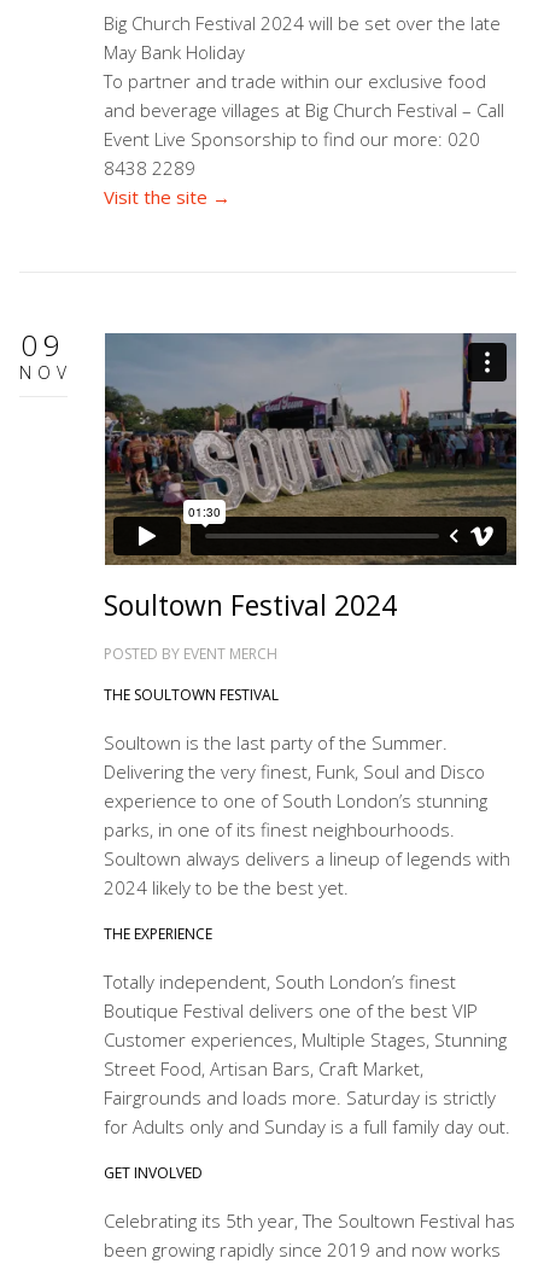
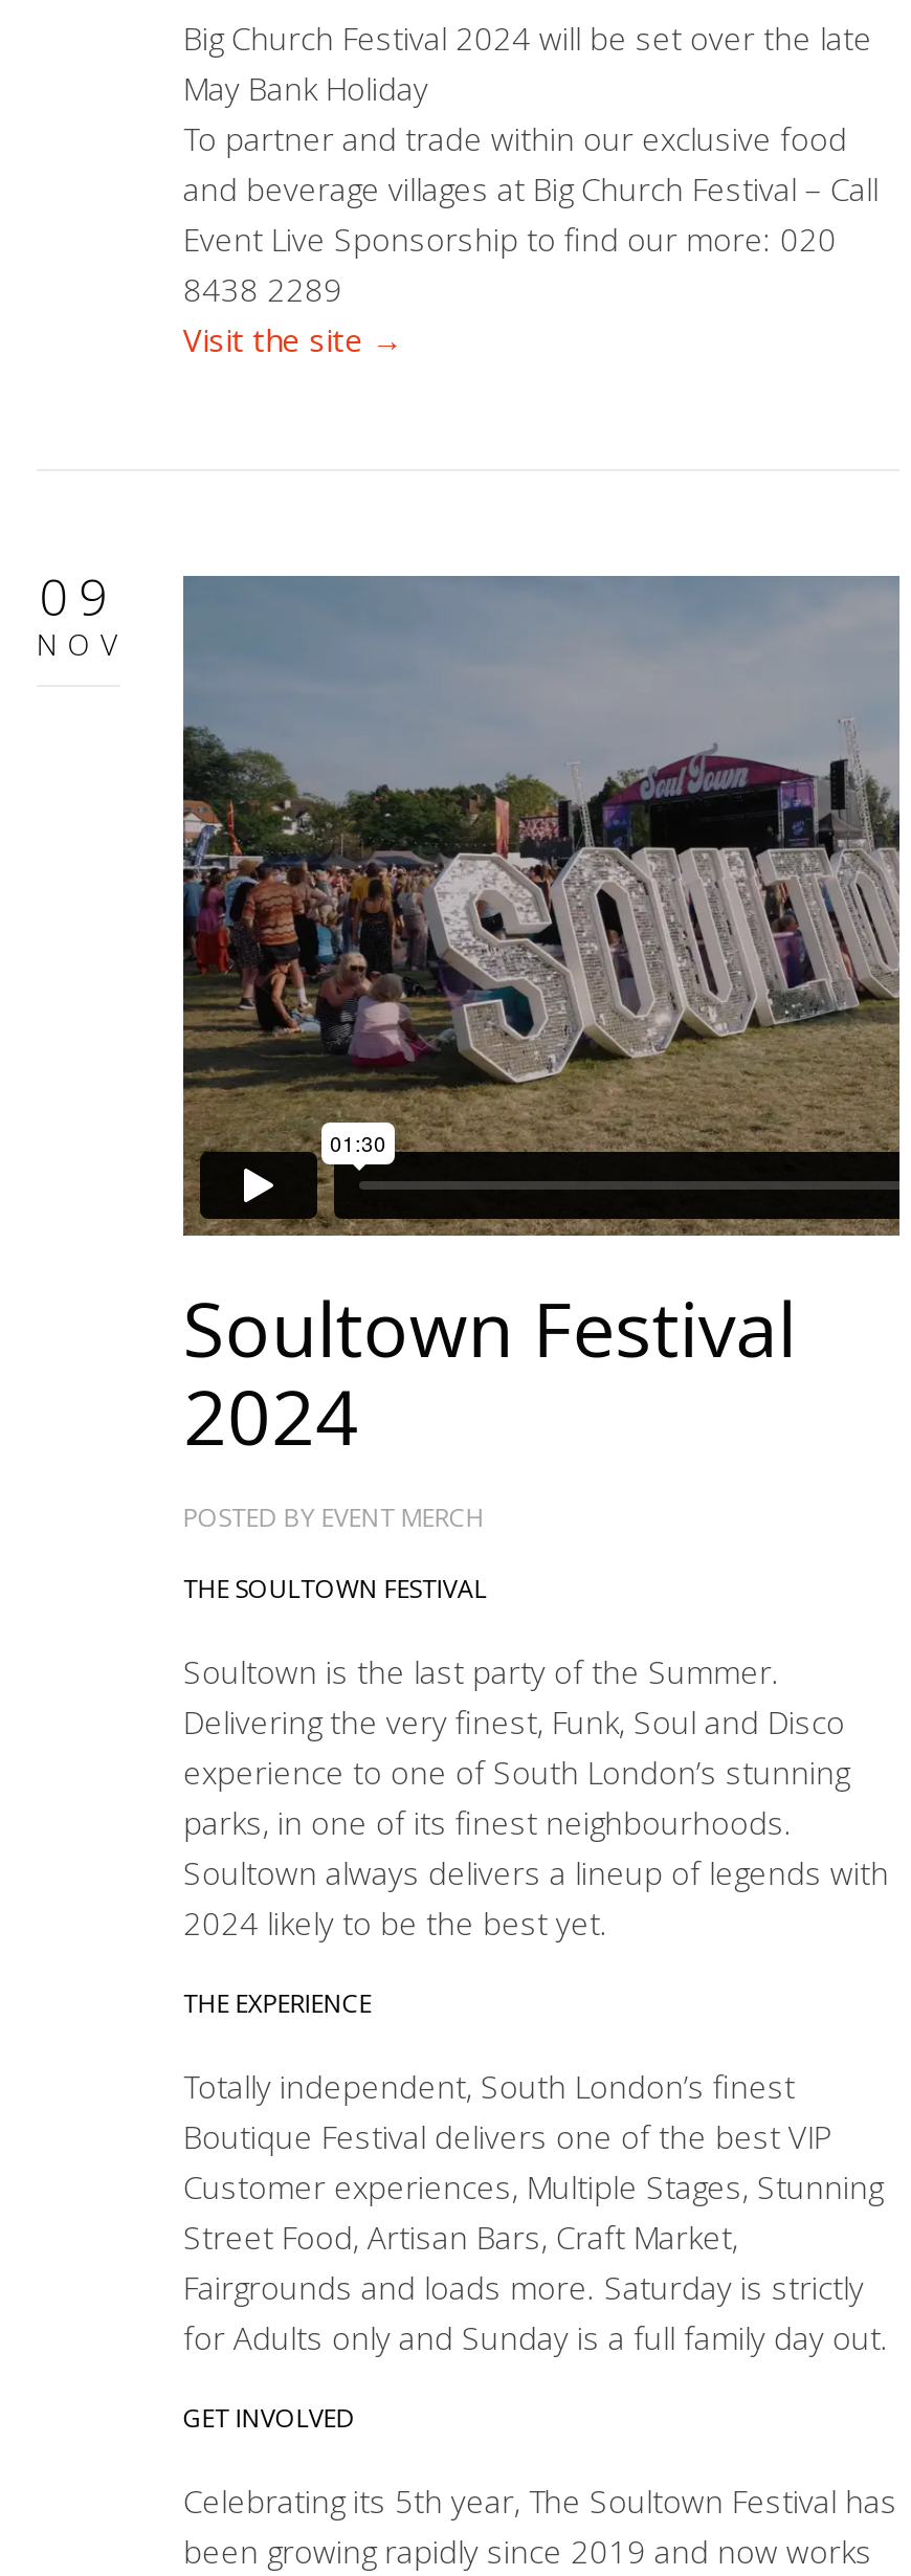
[105,333,516,566] [image] -> [181,577,902,1239] [image]

